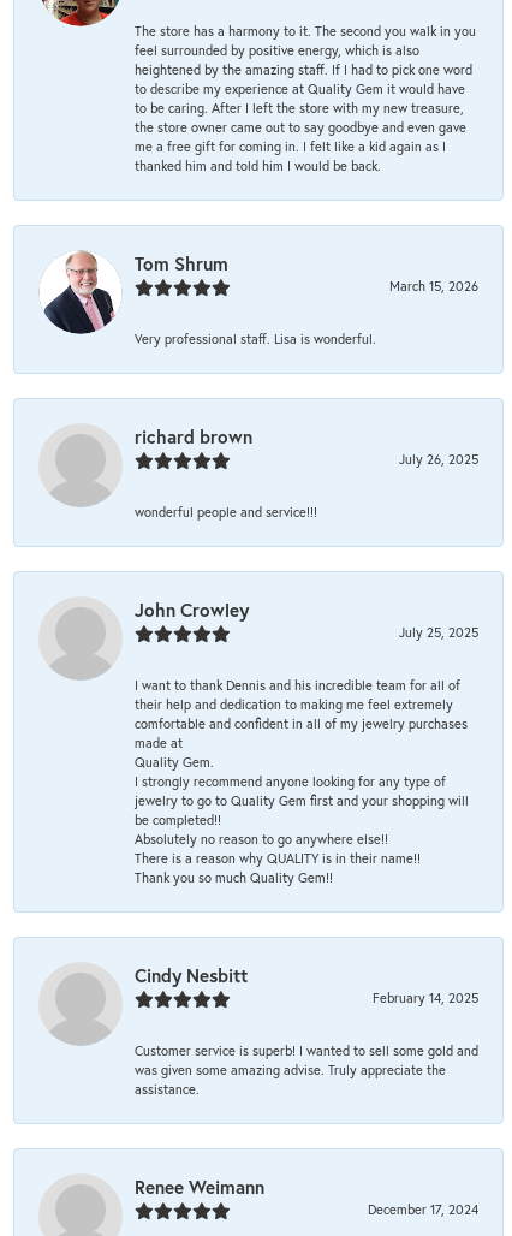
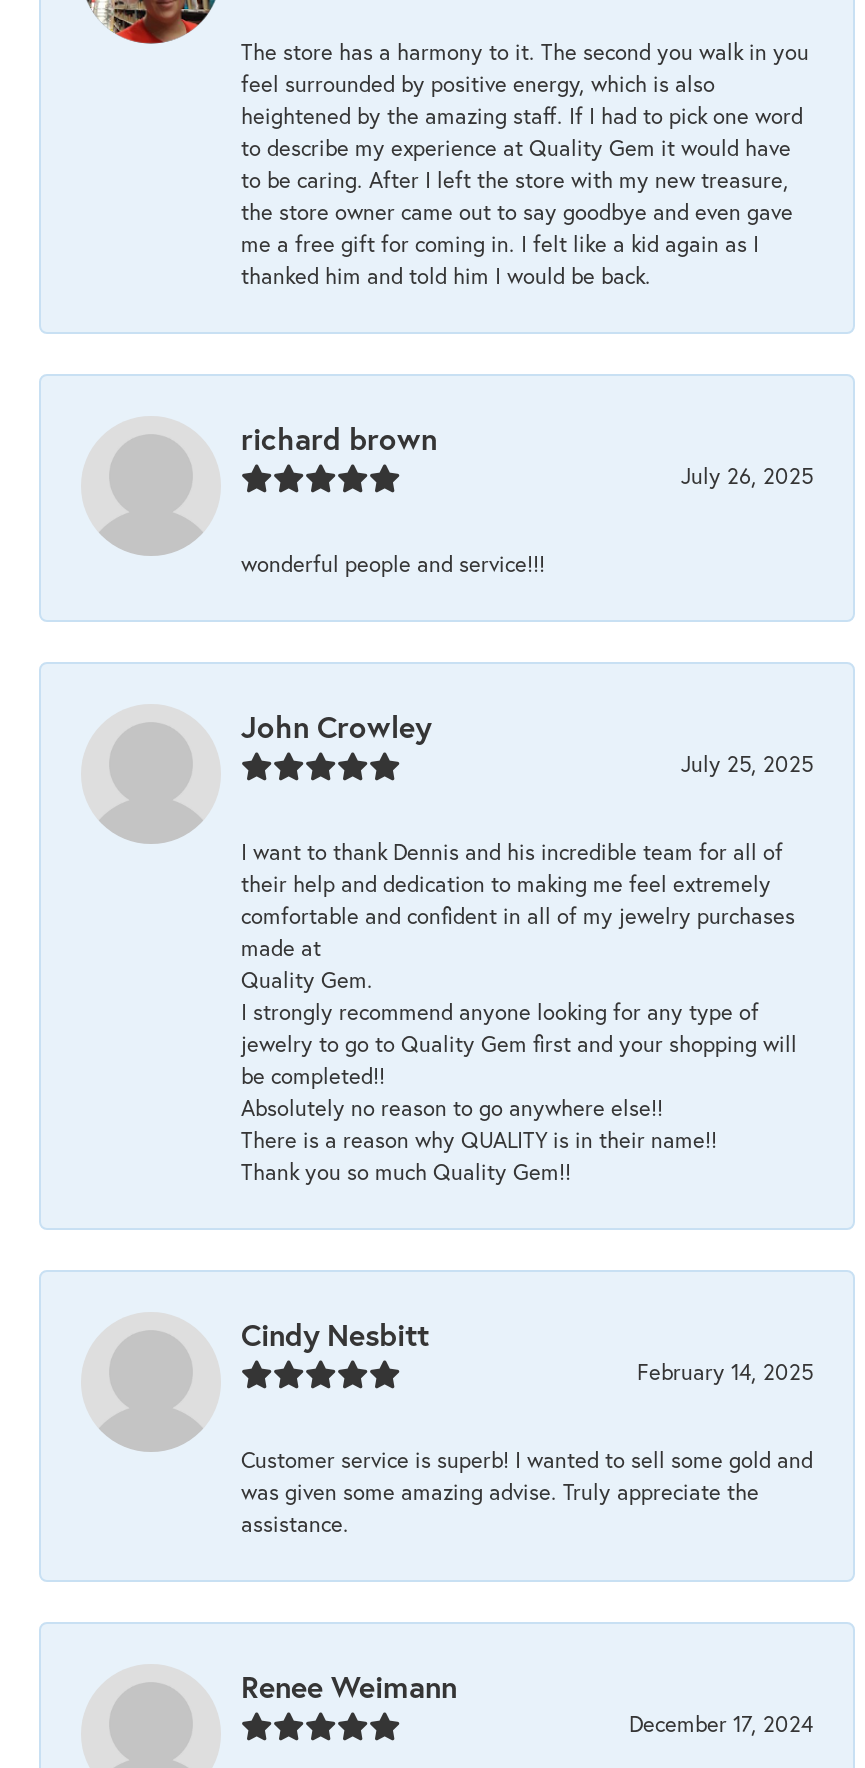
[42,251,478,347] [image] | Tom Shrum | March 15, 2026 | Very professional staff. Lisa is wonderful. -> none

